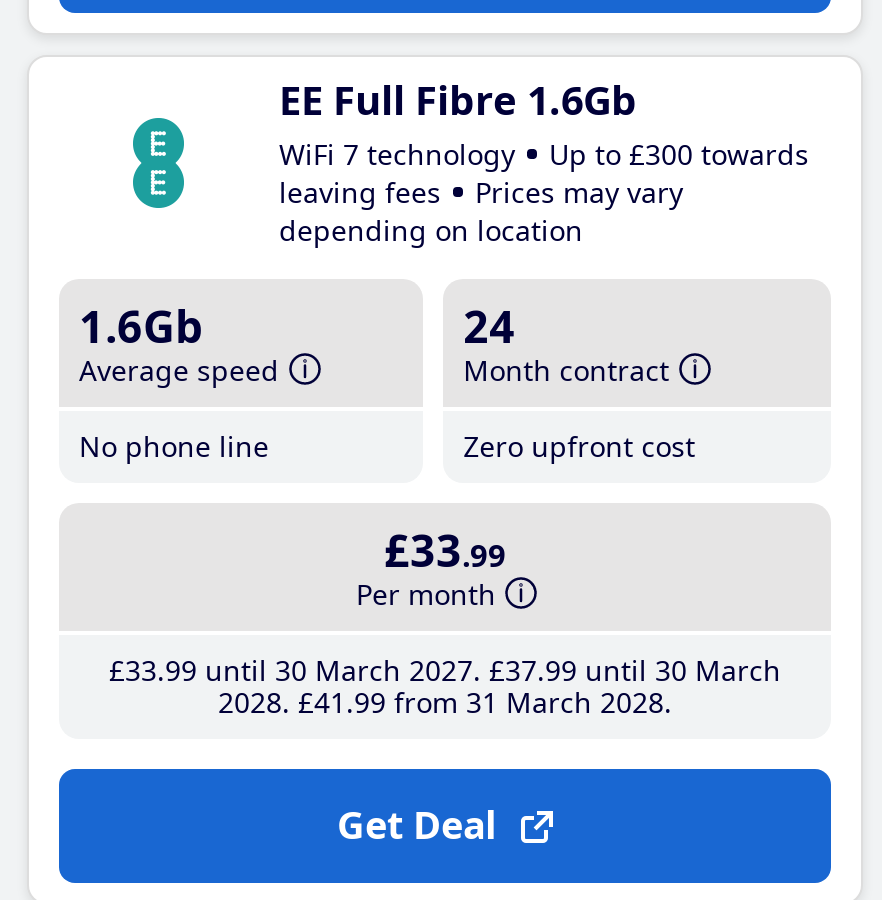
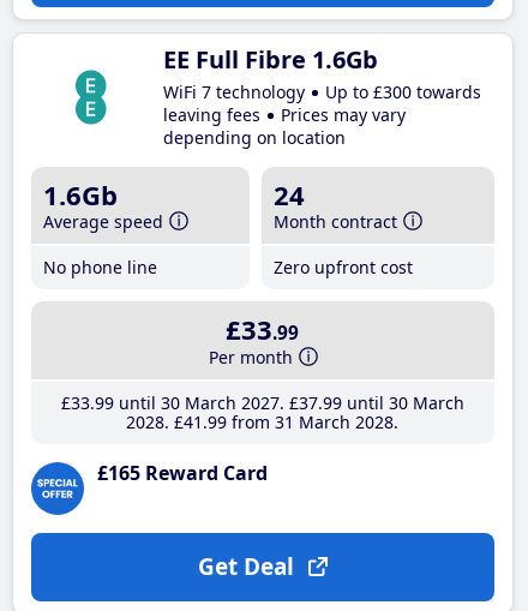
none -> [30,459,268,516] [image] | £165 Reward Card

